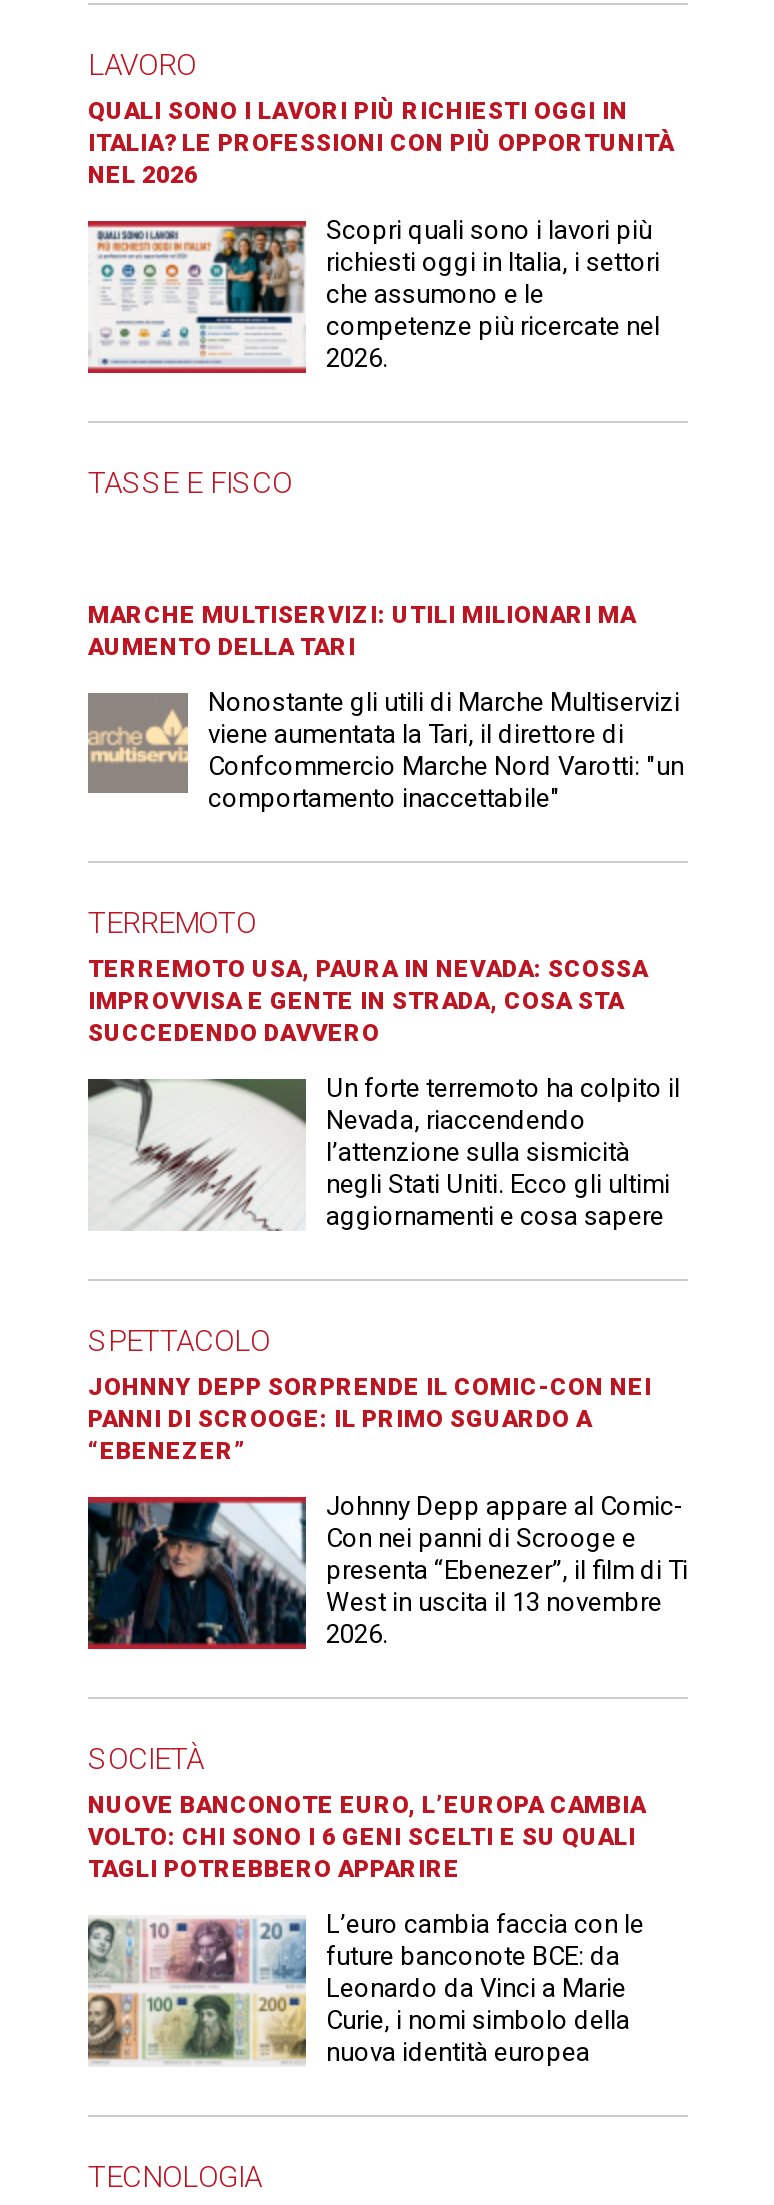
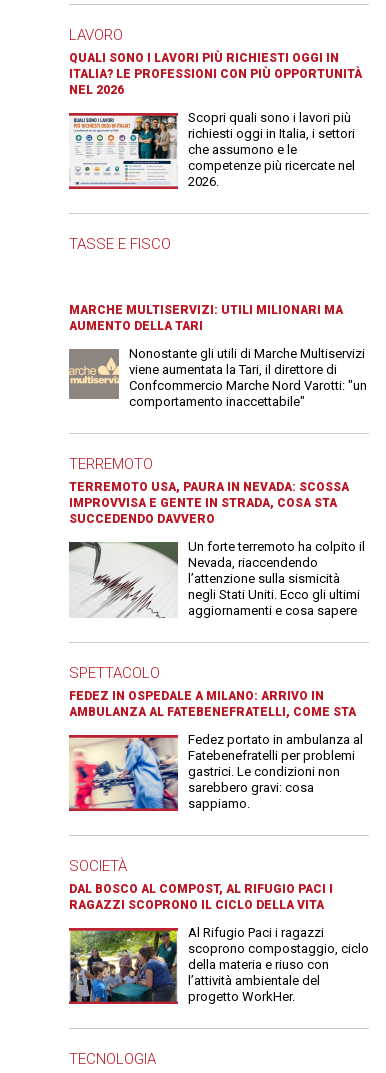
[88,1373,652,1465] JOHNNY DEPP SORPRENDE IL COMIC-CON NEI | PANNI DI SCROOGE: IL PRIMO SGUARDO A | “EBENEZER” -> [69,689,356,719] FEDEZ IN OSPEDALE A MILANO: ARRIVO IN | AMBULANZA AL FATEBENEFRATELLI, COME STA
[86,1491,688,1649] [image] | Johnny Depp appare al Comic- | Con nei panni di Scrooge e | presenta “Ebenezer”, il film di Ti | West in uscita il 13 novembre | 2026. -> [69,732,363,811] [image] | Fedez portato in ambulanza al | Fatebenefratelli per problemi | gastrici. Le condizioni non | sarebbero gravi: cosa | sappiamo.
[88,1791,646,1883] NUOVE BANCONOTE EURO, L’EUROPA CAMBIA | VOLTO: CHI SONO I 6 GENI SCELTI E SU QUALI | TAGLI POTREBBERO APPARIRE -> [69,882,333,912] DAL BOSCO AL COMPOST, AL RIFUGIO PACI I | RAGAZZI SCOPRONO IL CICLO DELLA VITA
[88,1909,644,2067] [image] | L’euro cambia faccia con le | future banconote BCE: da | Leonardo da Vinci a Marie | Curie, i nomi simbolo della | nuova identità europea -> [69,925,369,1005] [image] | Al Rifugio Paci i ragazzi | scoprono compostaggio, ciclo | della materia e riuso con | l’attività ambientale del | progetto WorkHer.

